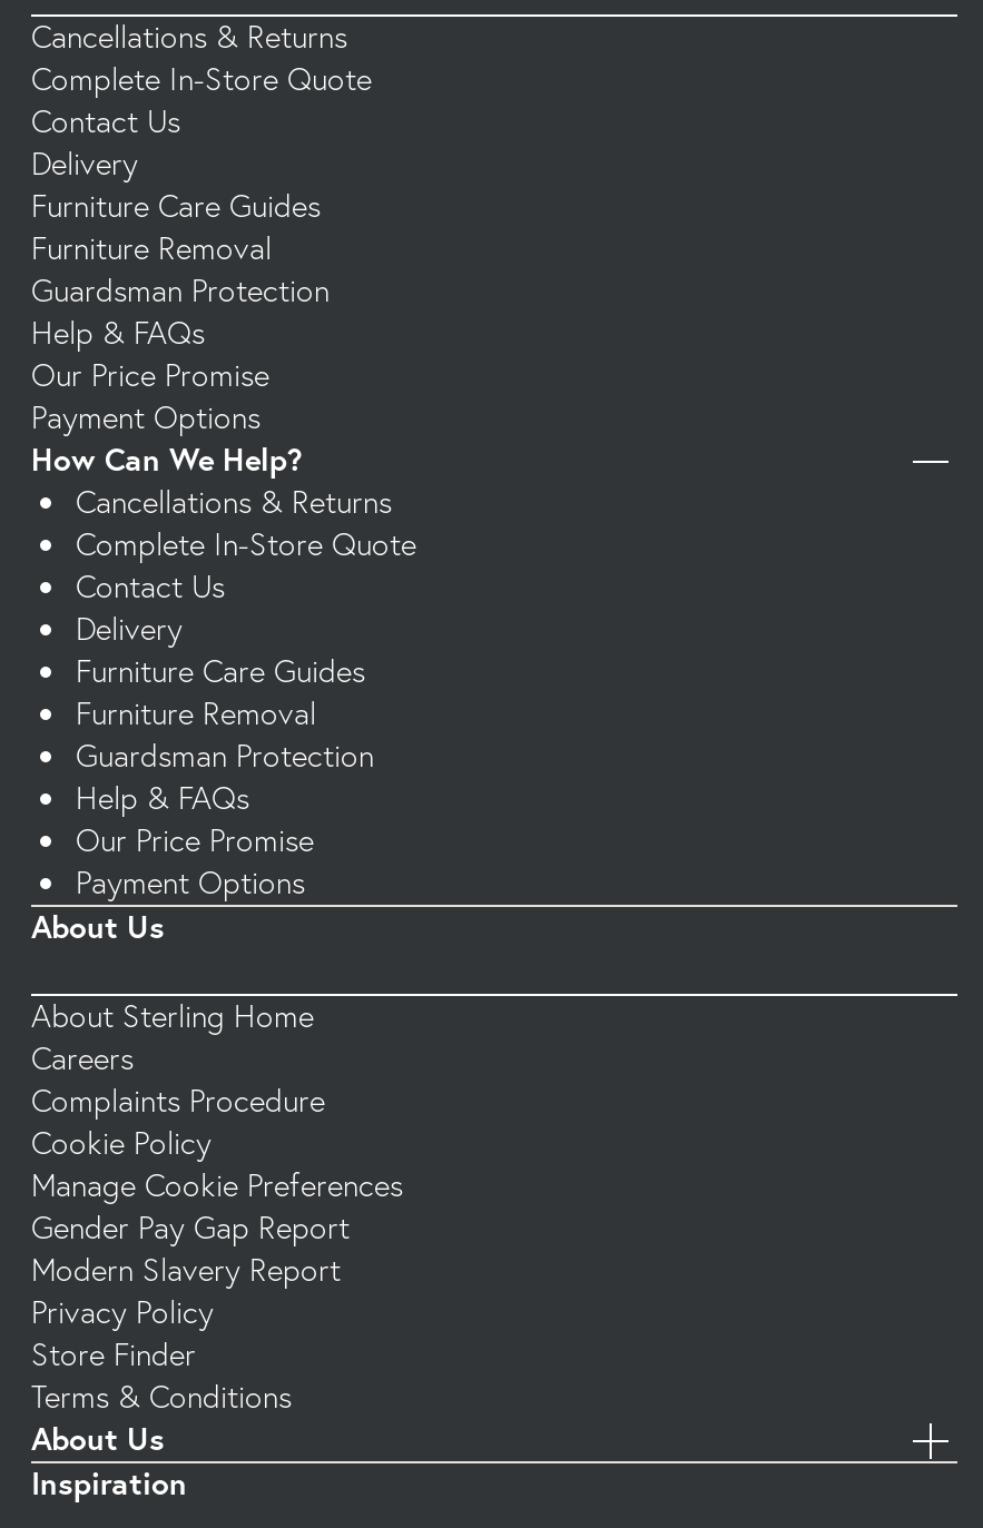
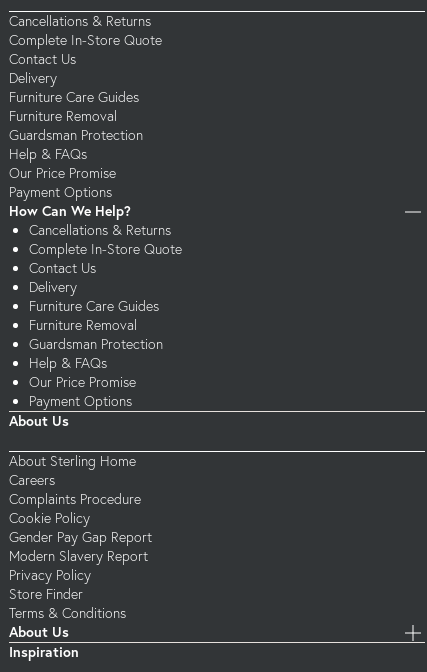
[31,1166,403,1206] Manage Cookie Preferences -> none

